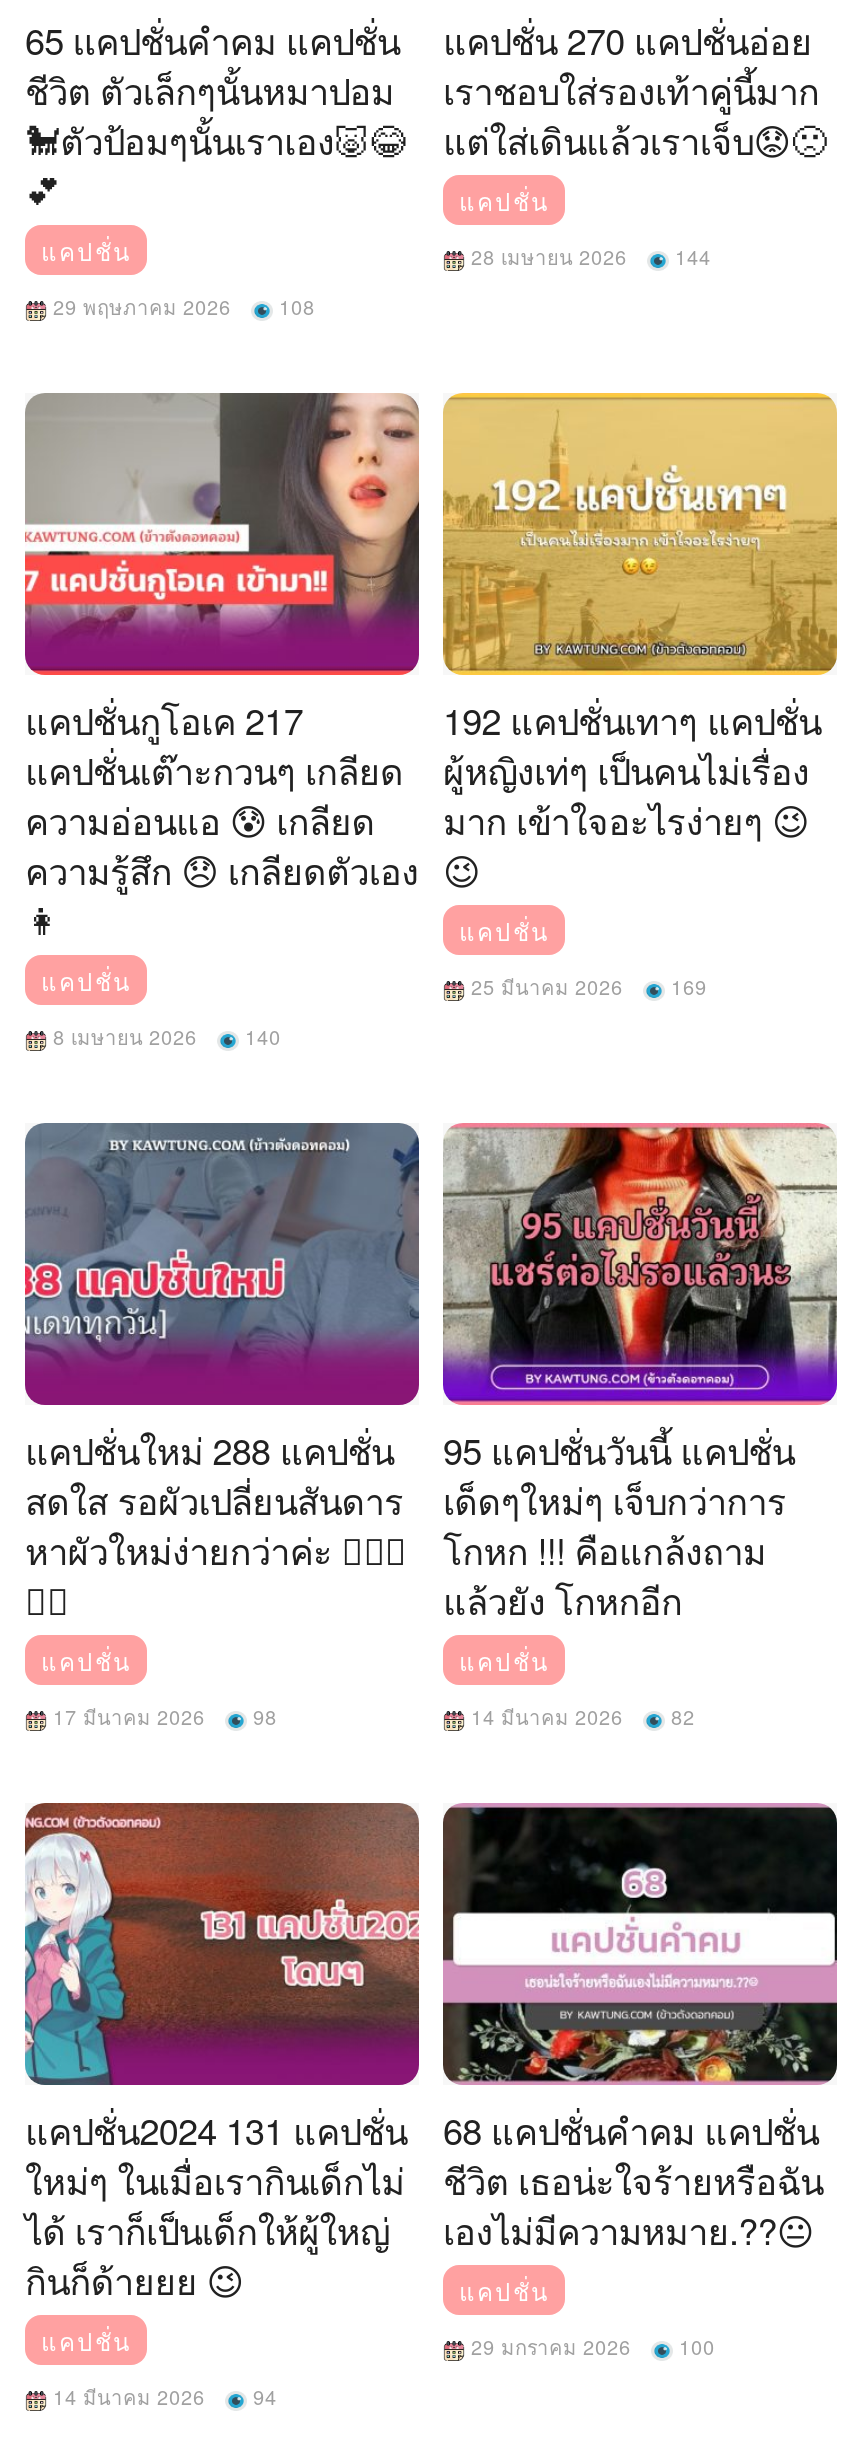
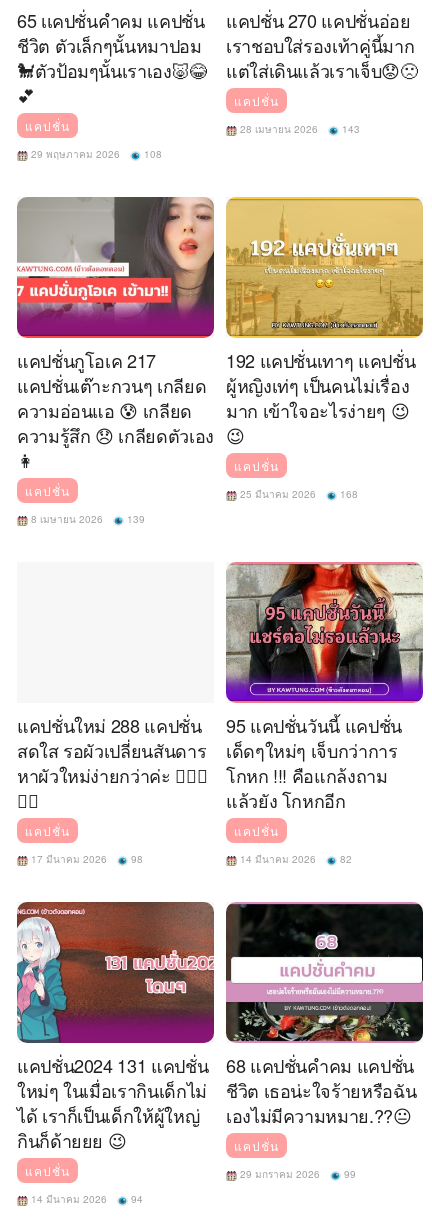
[465,243,711,271] 28 เมษายน 2026 144 -> [237,122,360,136] 28 เมษายน 2026 143
[465,973,707,1001] 25 มีนาคม 2026 169 -> [237,487,358,501] 25 มีนาคม 2026 168
[47,1023,281,1051] 8 เมษายน 2026 140 -> [28,512,145,526] 8 เมษายน 2026 139
[23,1121,421,1407] [image] -> none
[465,2333,715,2361] 29 มกราคม 2026 100 -> [237,1167,356,1181] 29 มกราคม 2026 99

